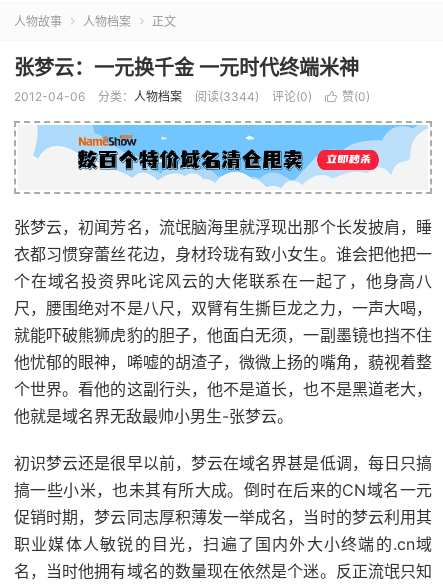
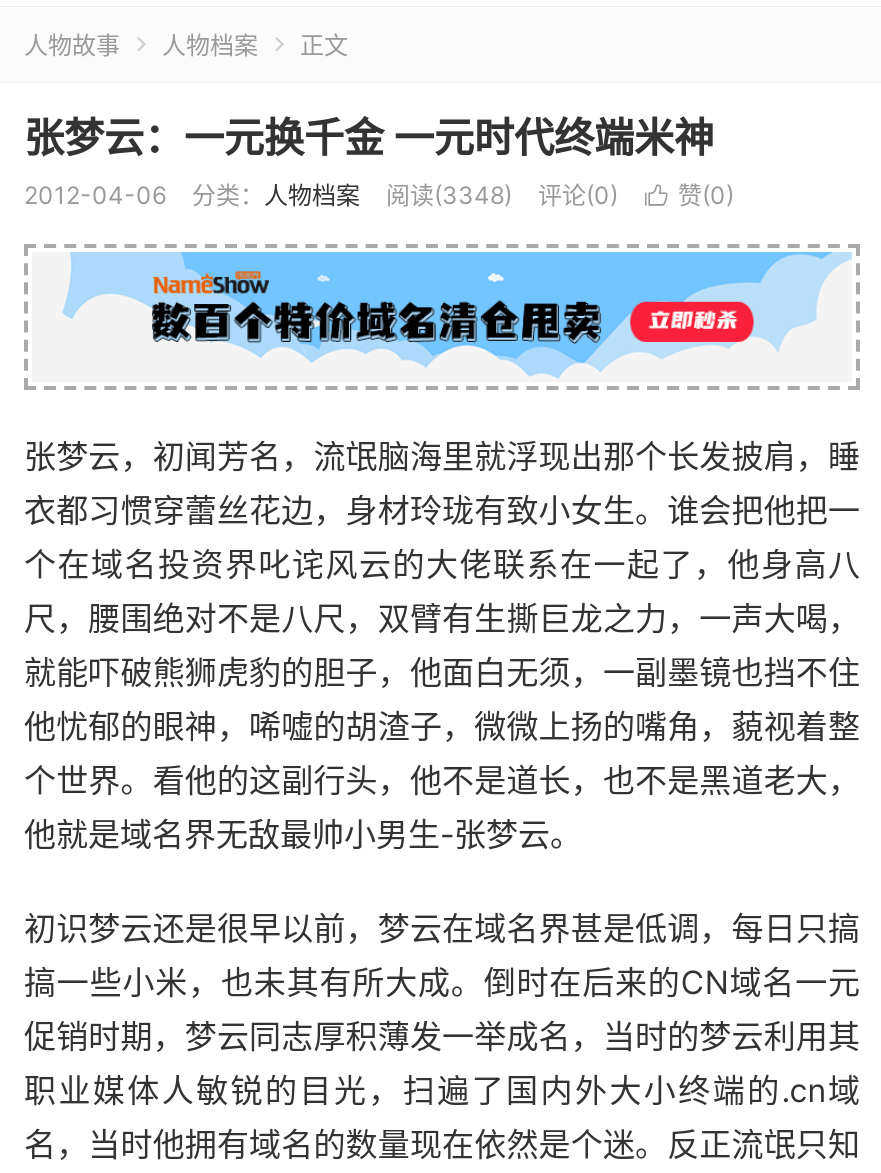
[195,89,259,104] 阅读(3344) -> [386,180,512,210] 阅读(3348)

